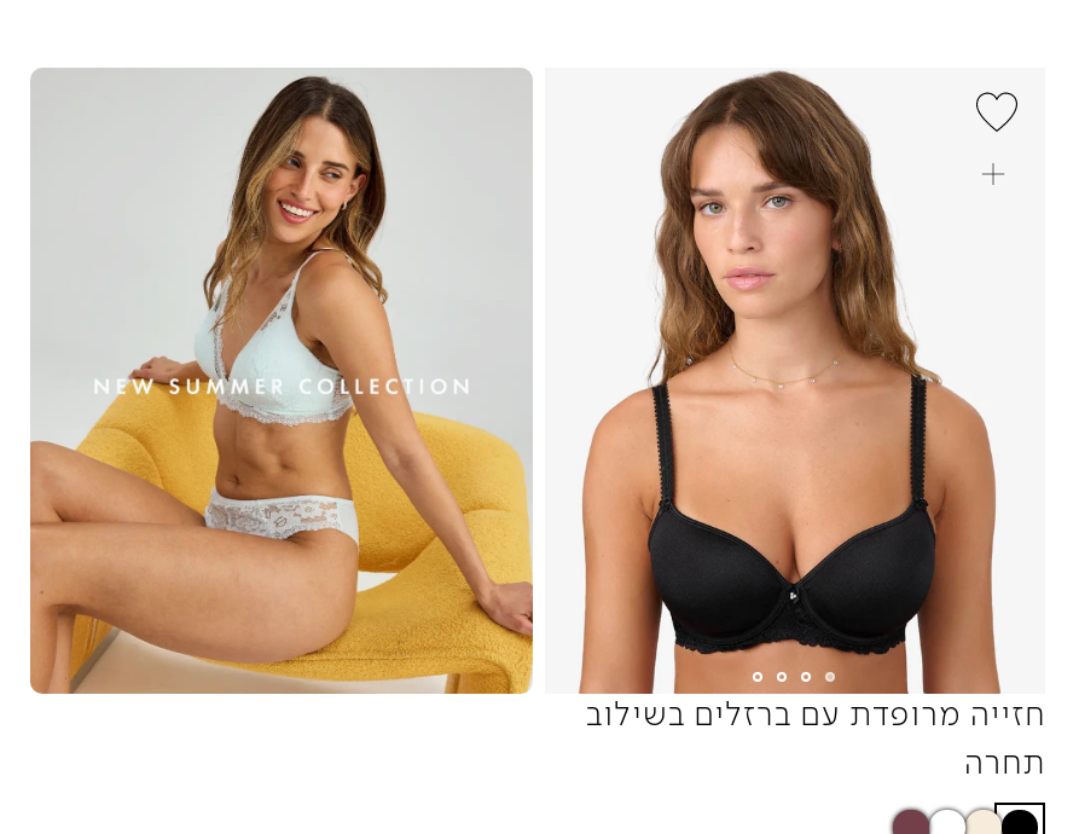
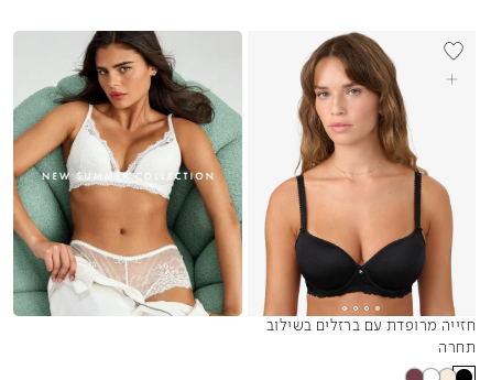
[28,68,533,696] [image] -> [12,30,242,317] [image]

